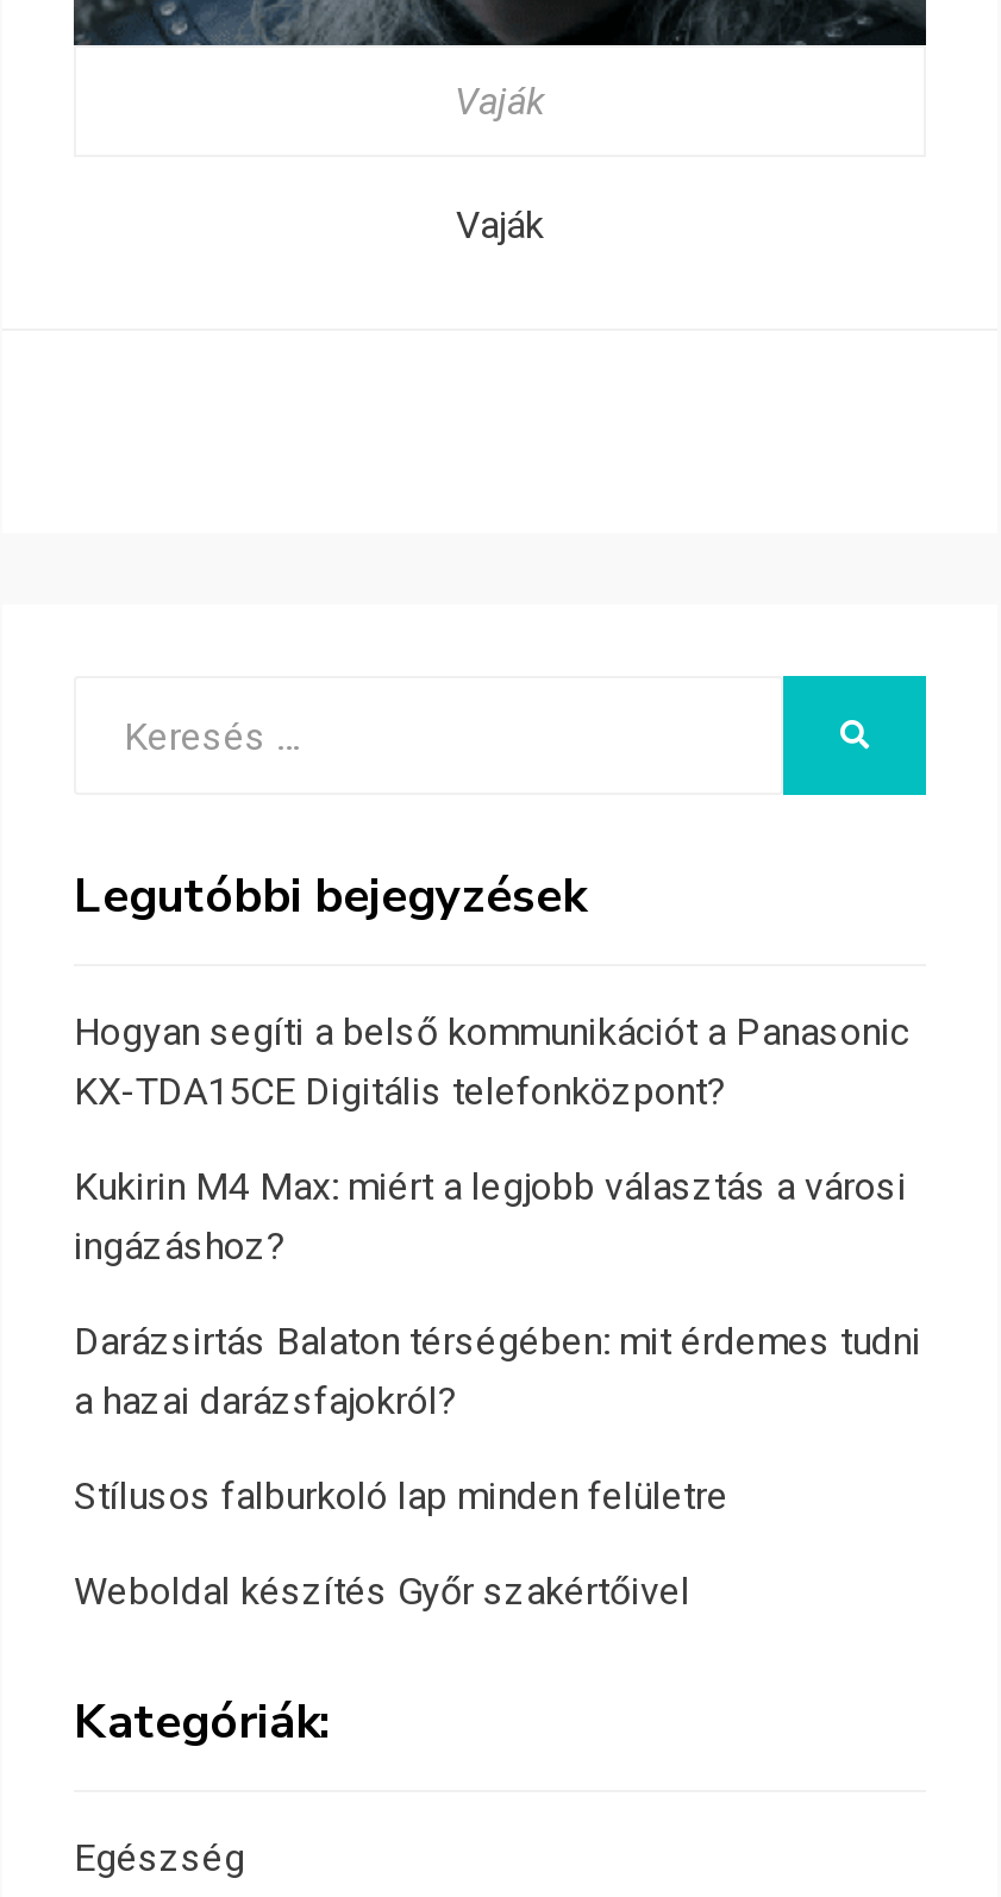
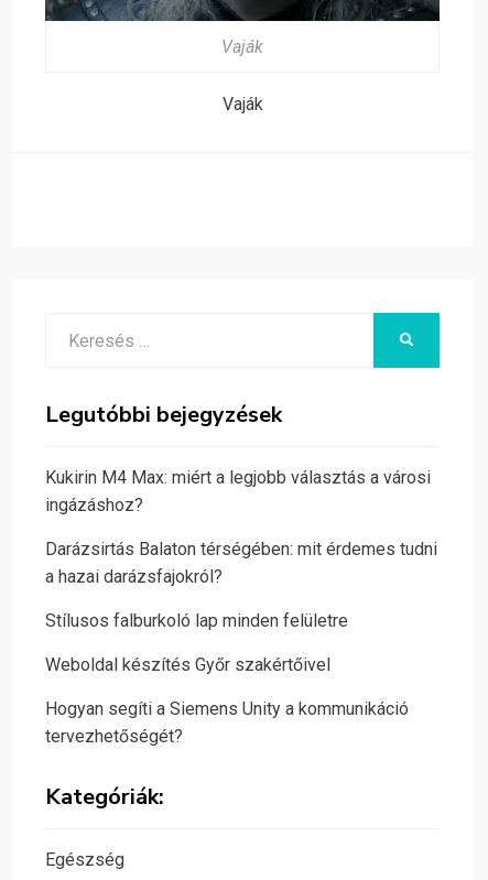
[74,1009,909,1114] Hogyan segíti a belső kommunikációt a Panasonic | KX-TDA15CE Digitális telefonközpont? -> none
moved [74,1164,921,1614] -> [45,467,437,675]: Kukirin M4 Max: miért a legjobb választás a városi | ingázáshoz? | Darázsirtás Balaton térségében: mit érdemes tudni | a hazai darázsfajokról? | Stílusos falburkoló lap minden felületre | Weboldal készítés Győr szakértőivel
none -> [45,698,409,747] Hogyan segíti a Siemens Unity a kommunikáció | tervezhetőségét?

